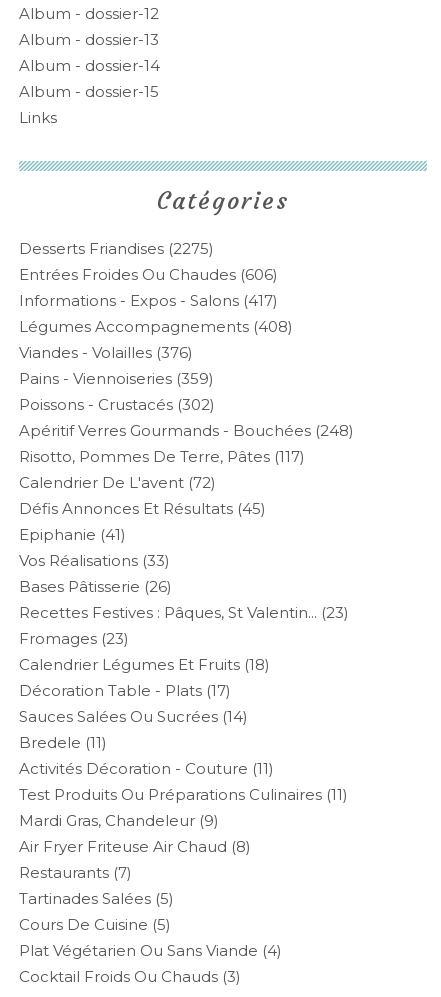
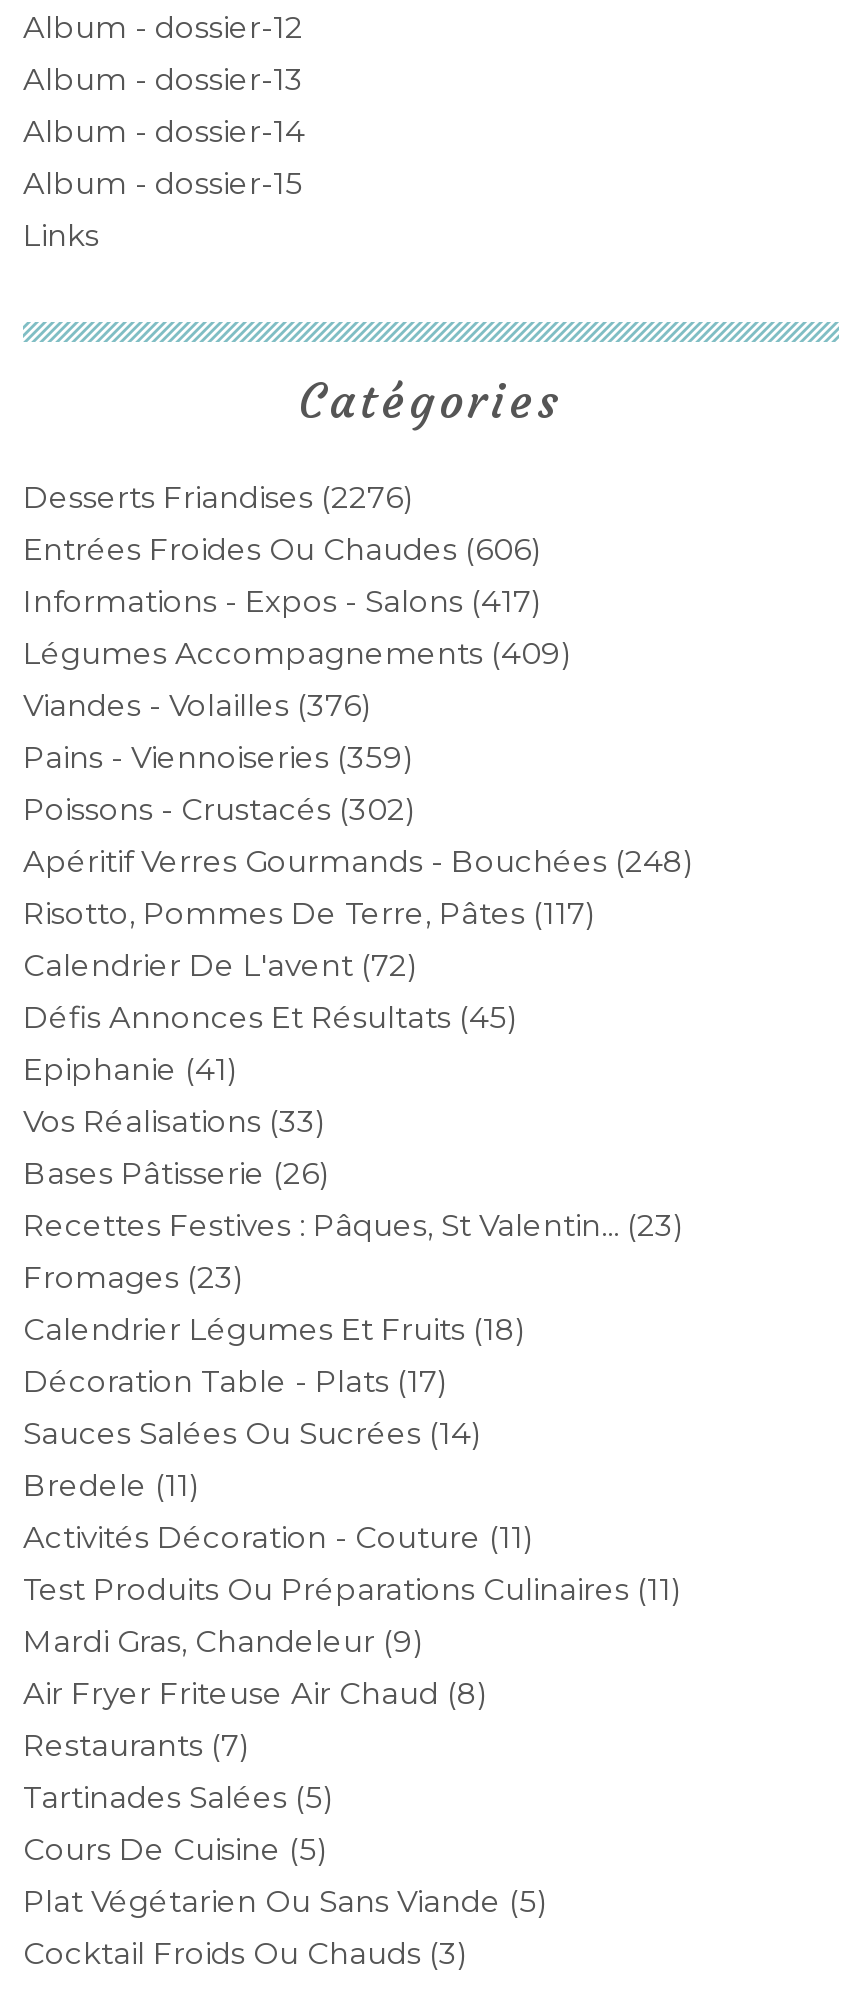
[19,239,214,258] Desserts Friandises (2275) -> [23,478,413,516] Desserts Friandises (2276)
[19,317,293,336] Légumes Accompagnements (408) -> [23,634,571,672] Légumes Accompagnements (409)
[19,941,282,960] Plat Végétarien Ou Sans Viande (4) -> [23,1882,547,1920] Plat Végétarien Ou Sans Viande (5)

